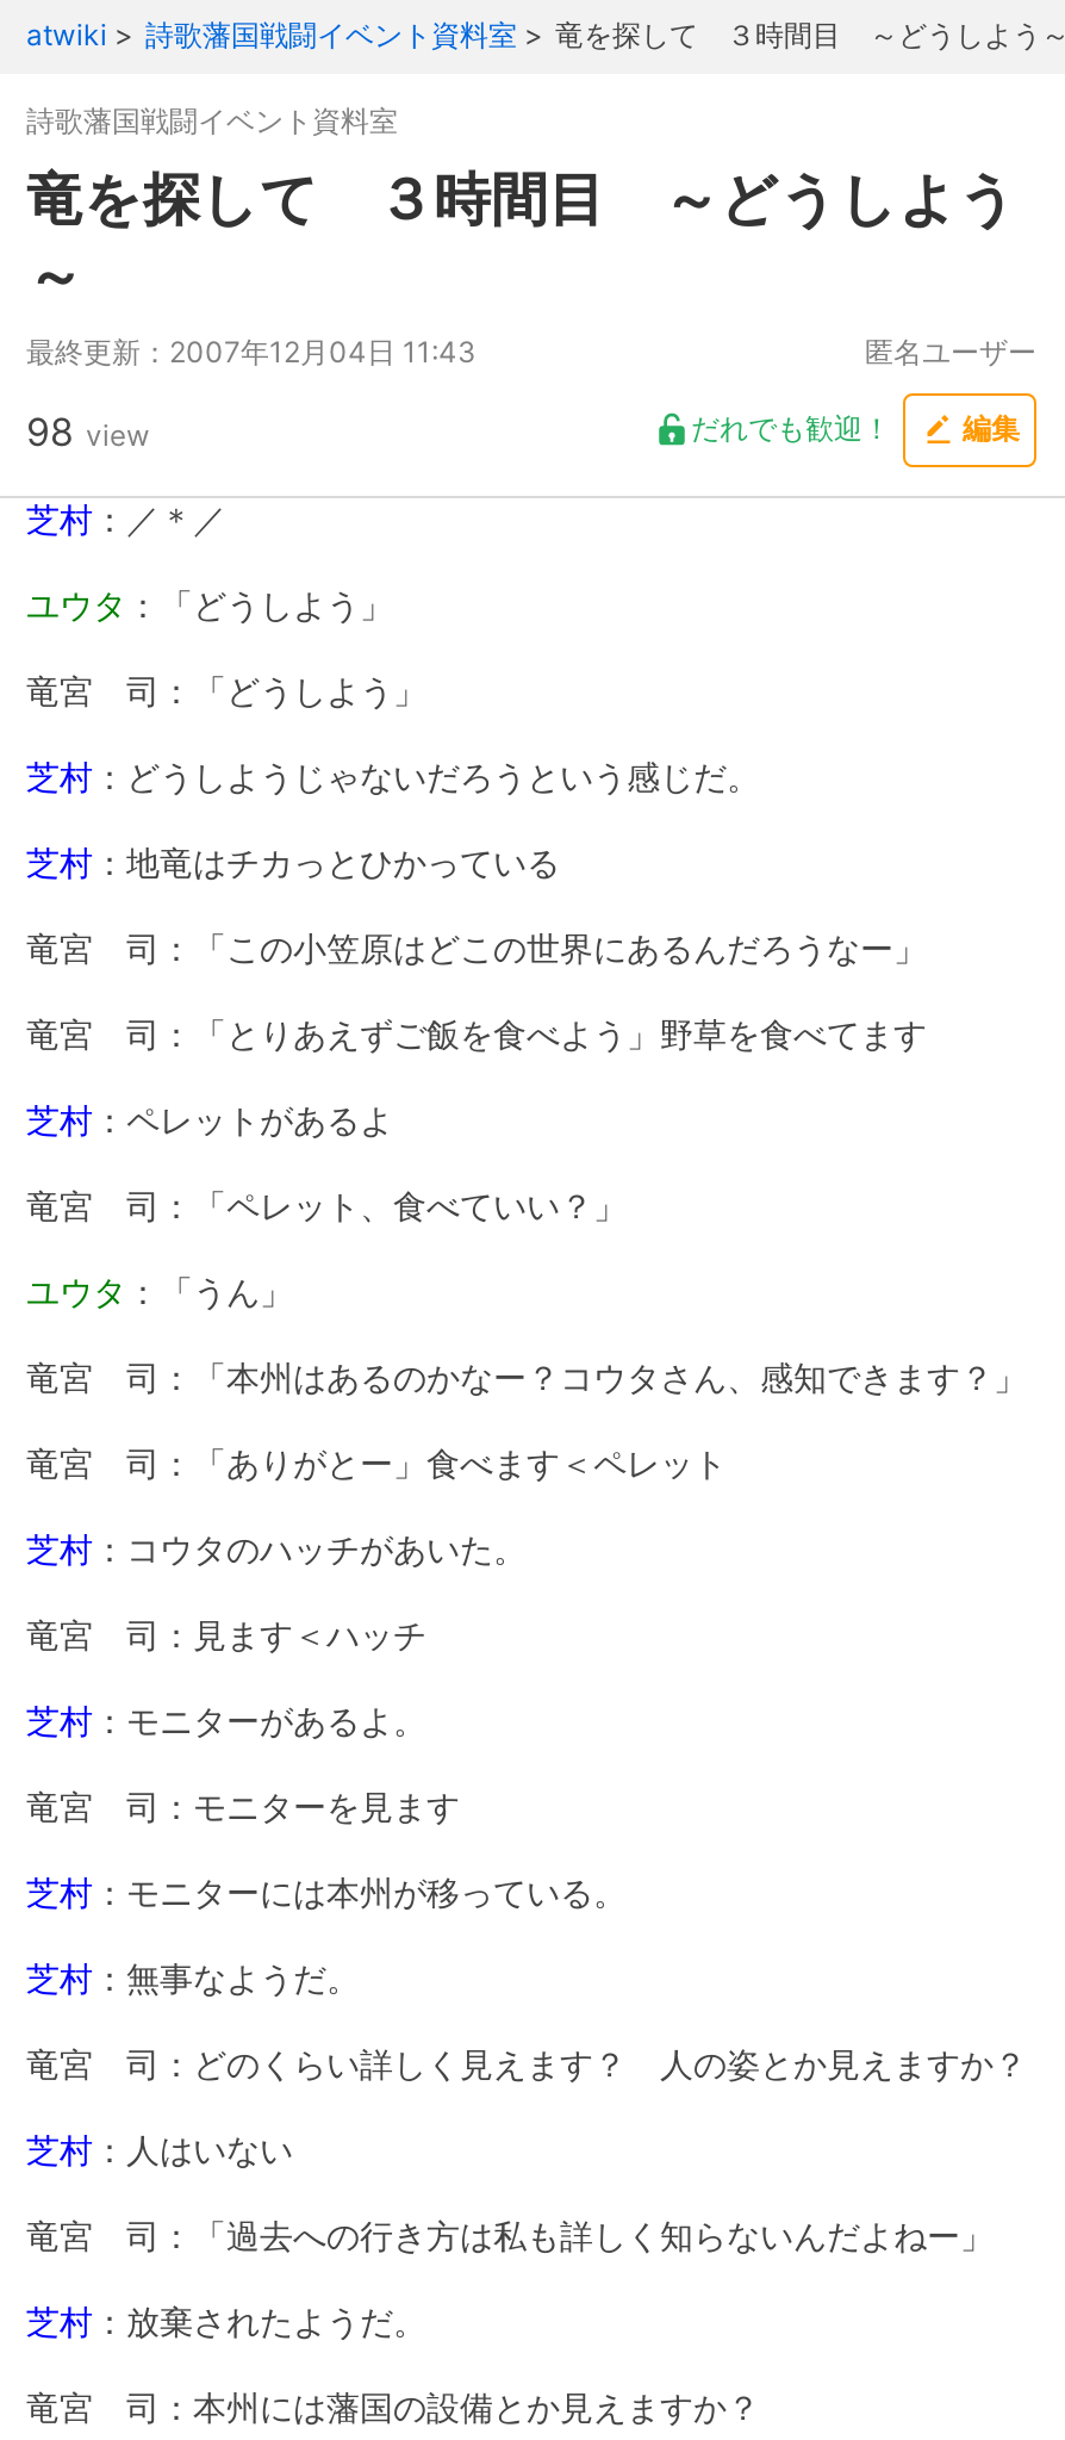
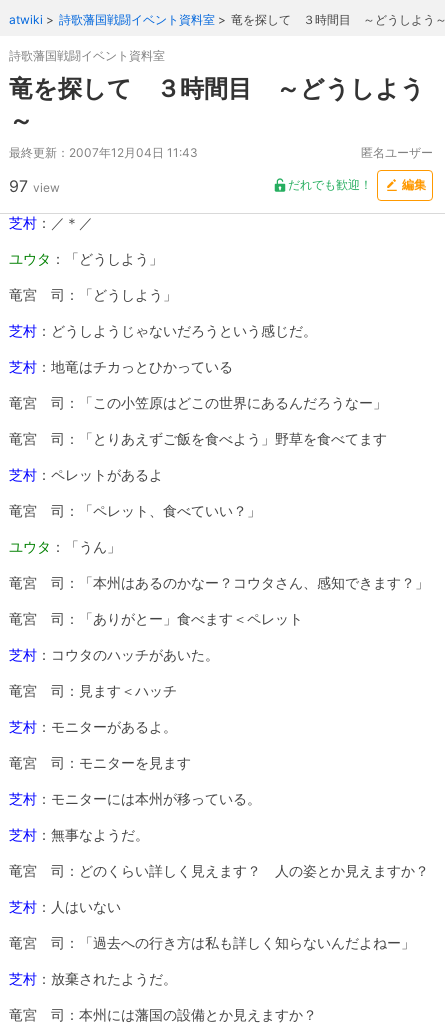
[26,406,150,454] 98 view -> [9,175,60,195] 97 view

